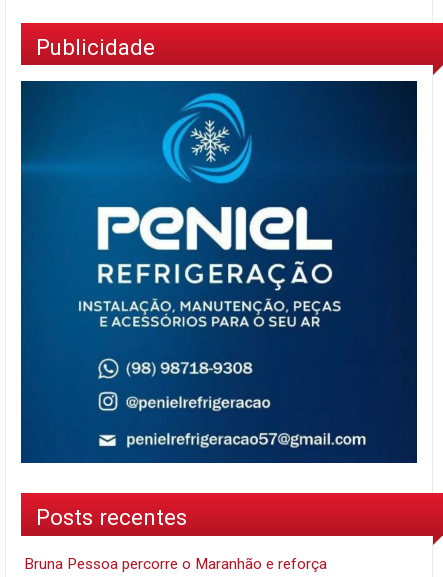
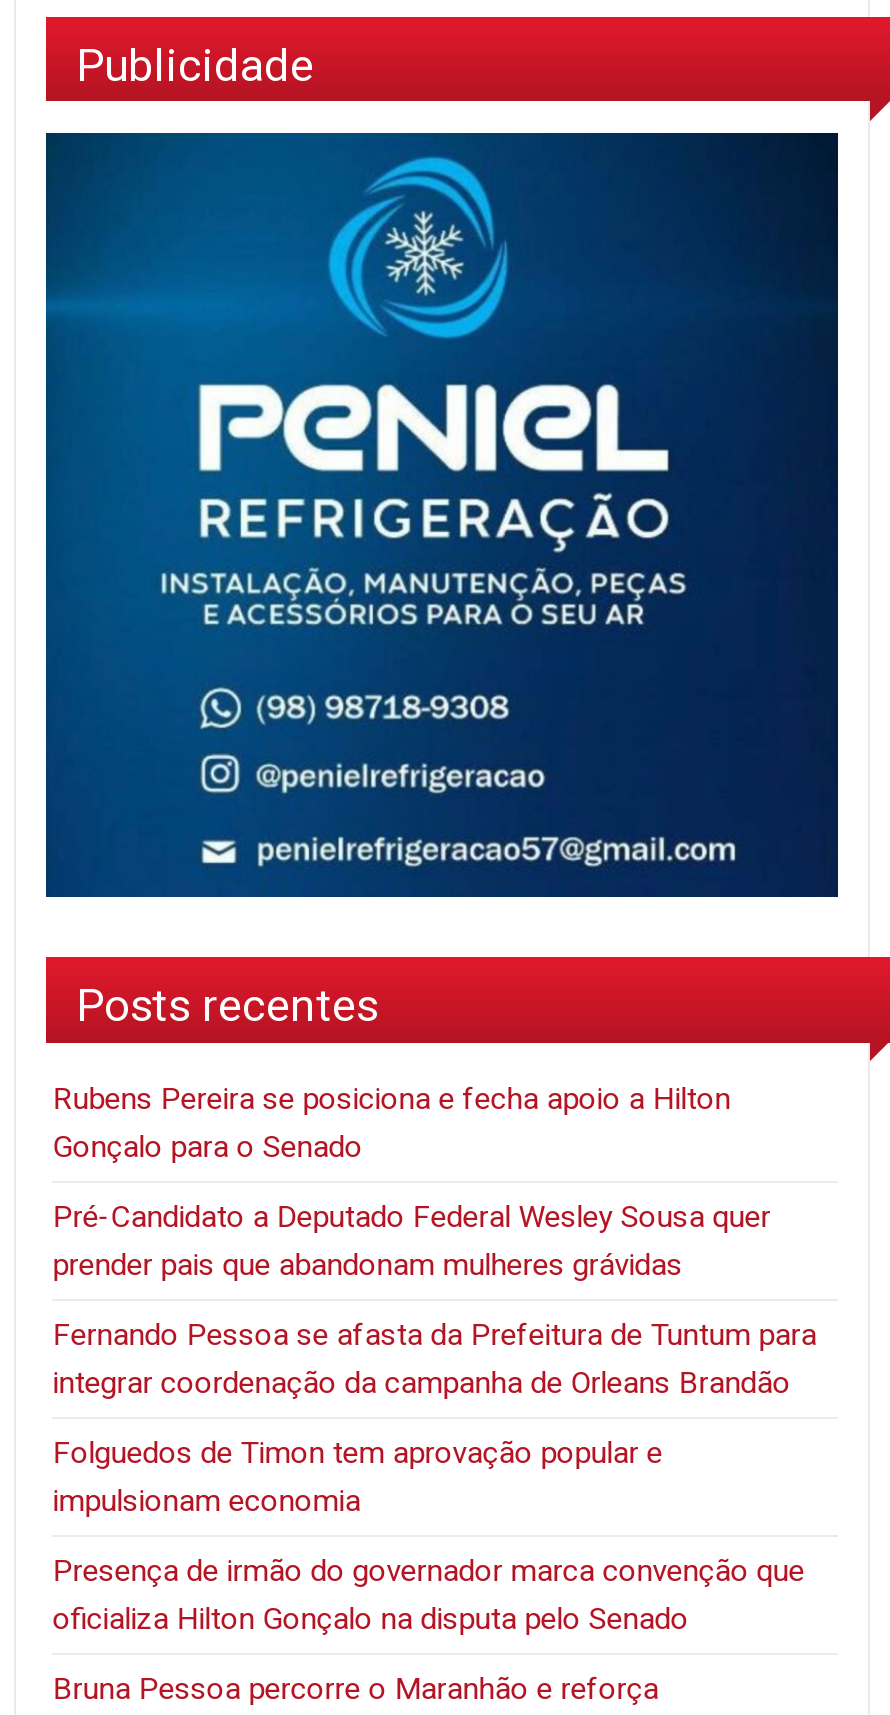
none -> [52,1081,816,1637] Rubens Pereira se posiciona e fecha apoio a Hilton | Gonçalo para o Senado | Pré-Candidato a Deputado Federal Wesley Sousa quer | prender pais que abandonam mulheres grávidas | Fernando Pessoa se afasta da Prefeitura de Tuntum para | integrar coordenação da campanha de Orleans Brandão | Folguedos de Timon tem aprovação popular e | impulsionam economia | Presença de irmão do governador marca convenção que | oficializa Hilton Gonçalo na disputa pelo Senado

